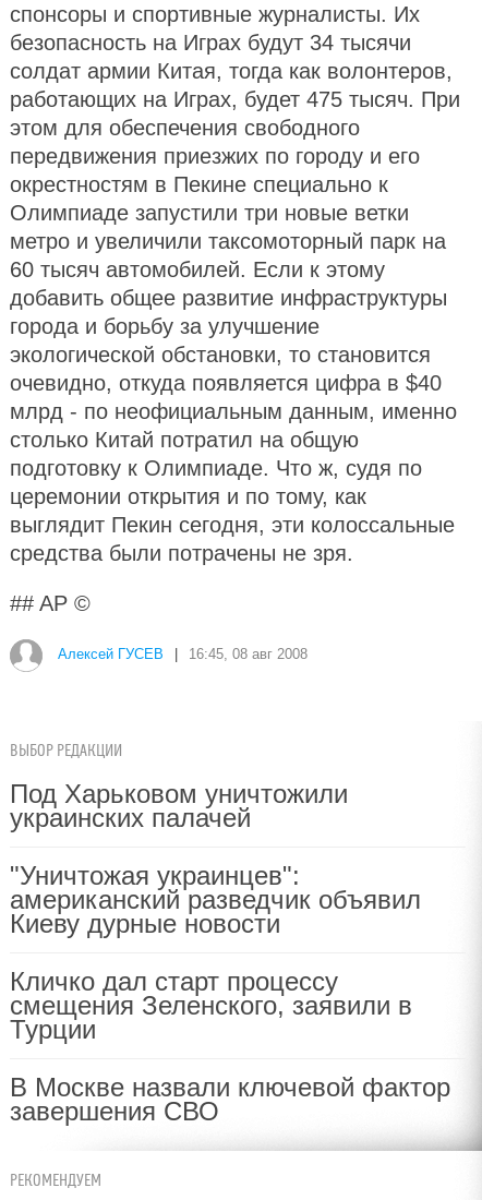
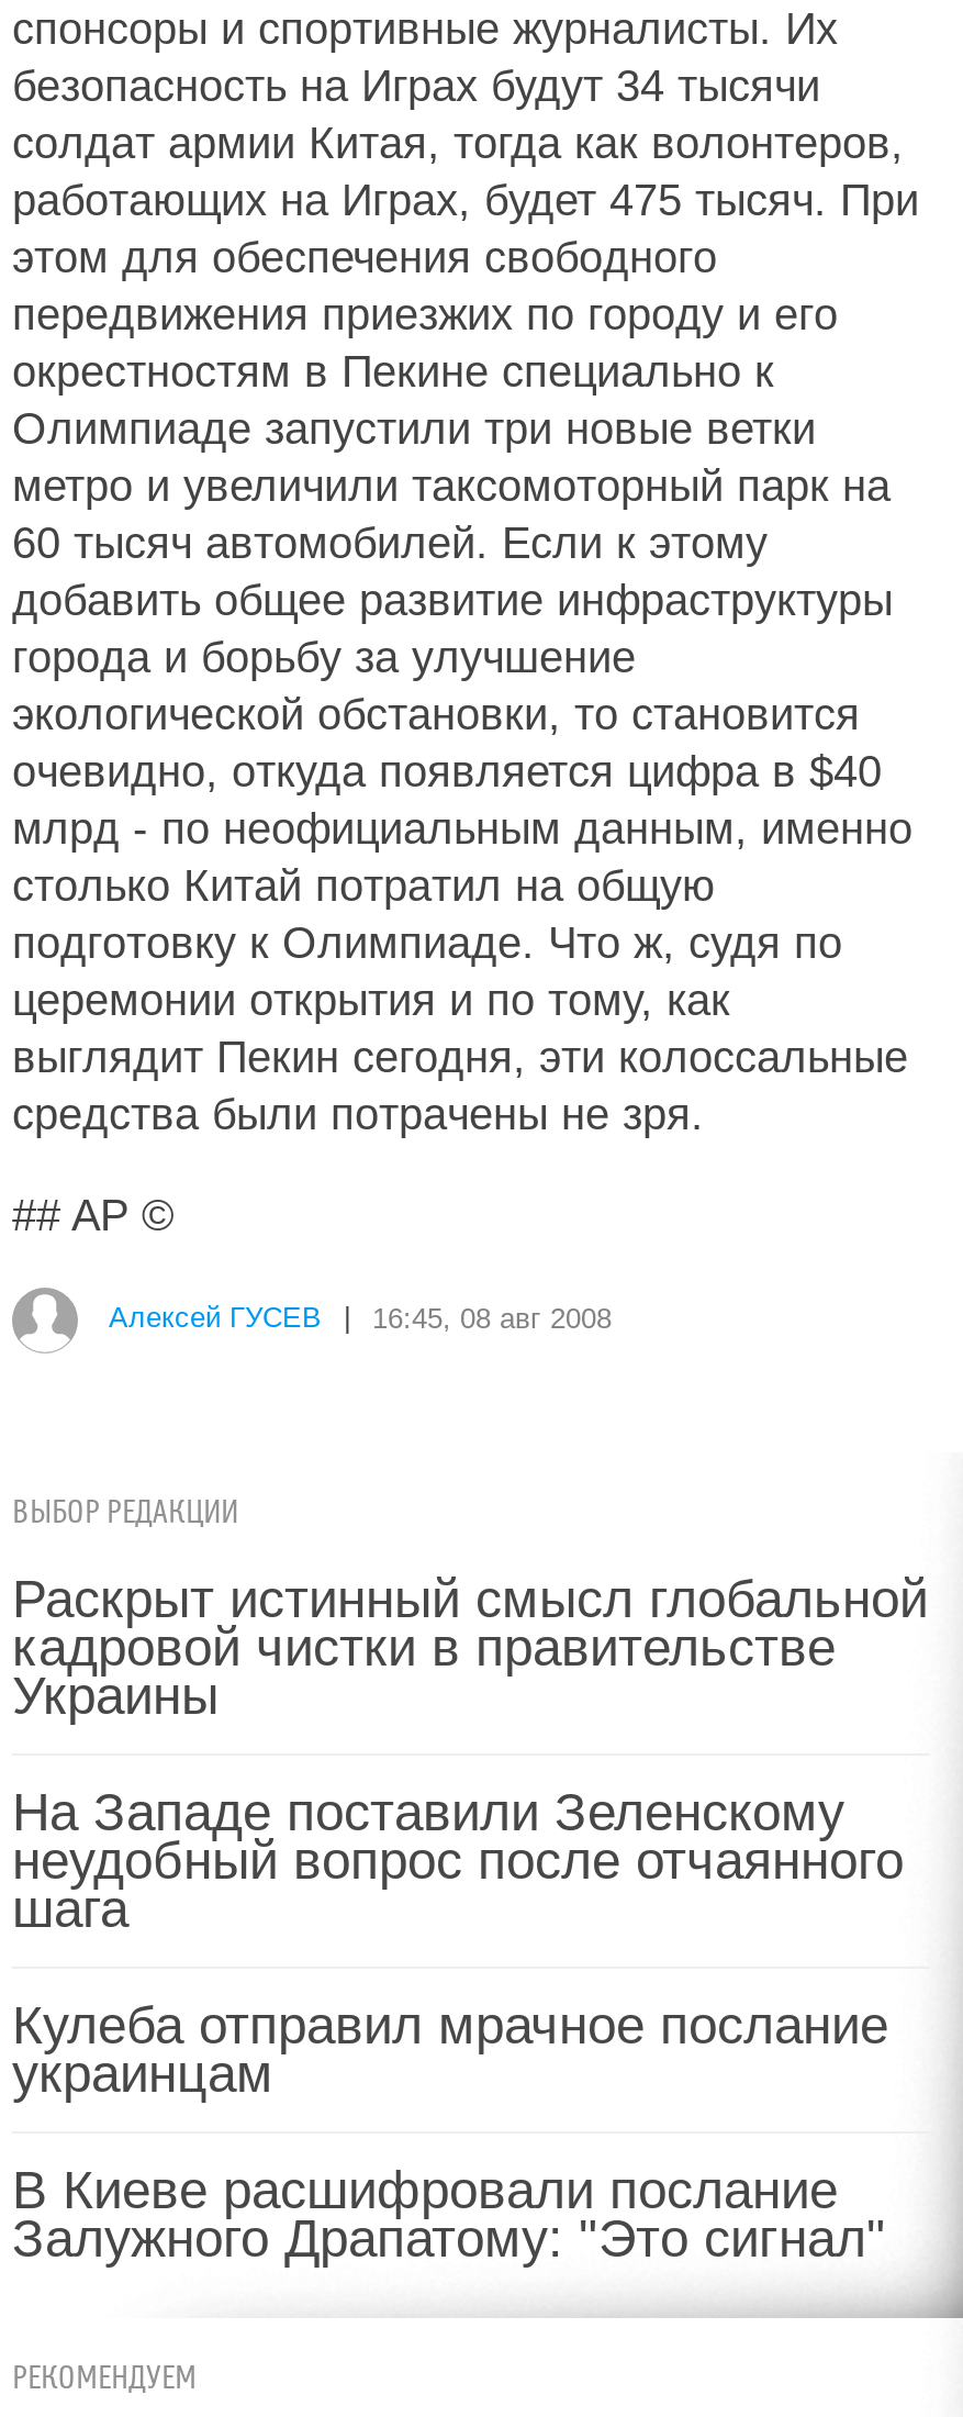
[10,779,348,832] Под Харьковом уничтожили | украинских палачей -> [12,1569,928,1725] Раскрыт истинный смысл глобальной | кадровой чистки в правительстве | Украины
[10,861,421,938] "Уничтожая украинцев": | американский разведчик объявил | Киеву дурные новости -> [12,1782,904,1938] На Западе поставили Зеленскому | неудобный вопрос после отчаянного | шага
[10,967,412,1044] Кличко дал старт процессу | смещения Зеленского, заявили в | Турции -> [12,1995,888,2103] Кулеба отправил мрачное послание | украинцам
[10,1072,450,1126] В Москве назвали ключевой фактор | завершения СВО -> [12,2160,886,2268] В Киеве расшифровали послание | Залужного Драпатому: "Это сигнал"

